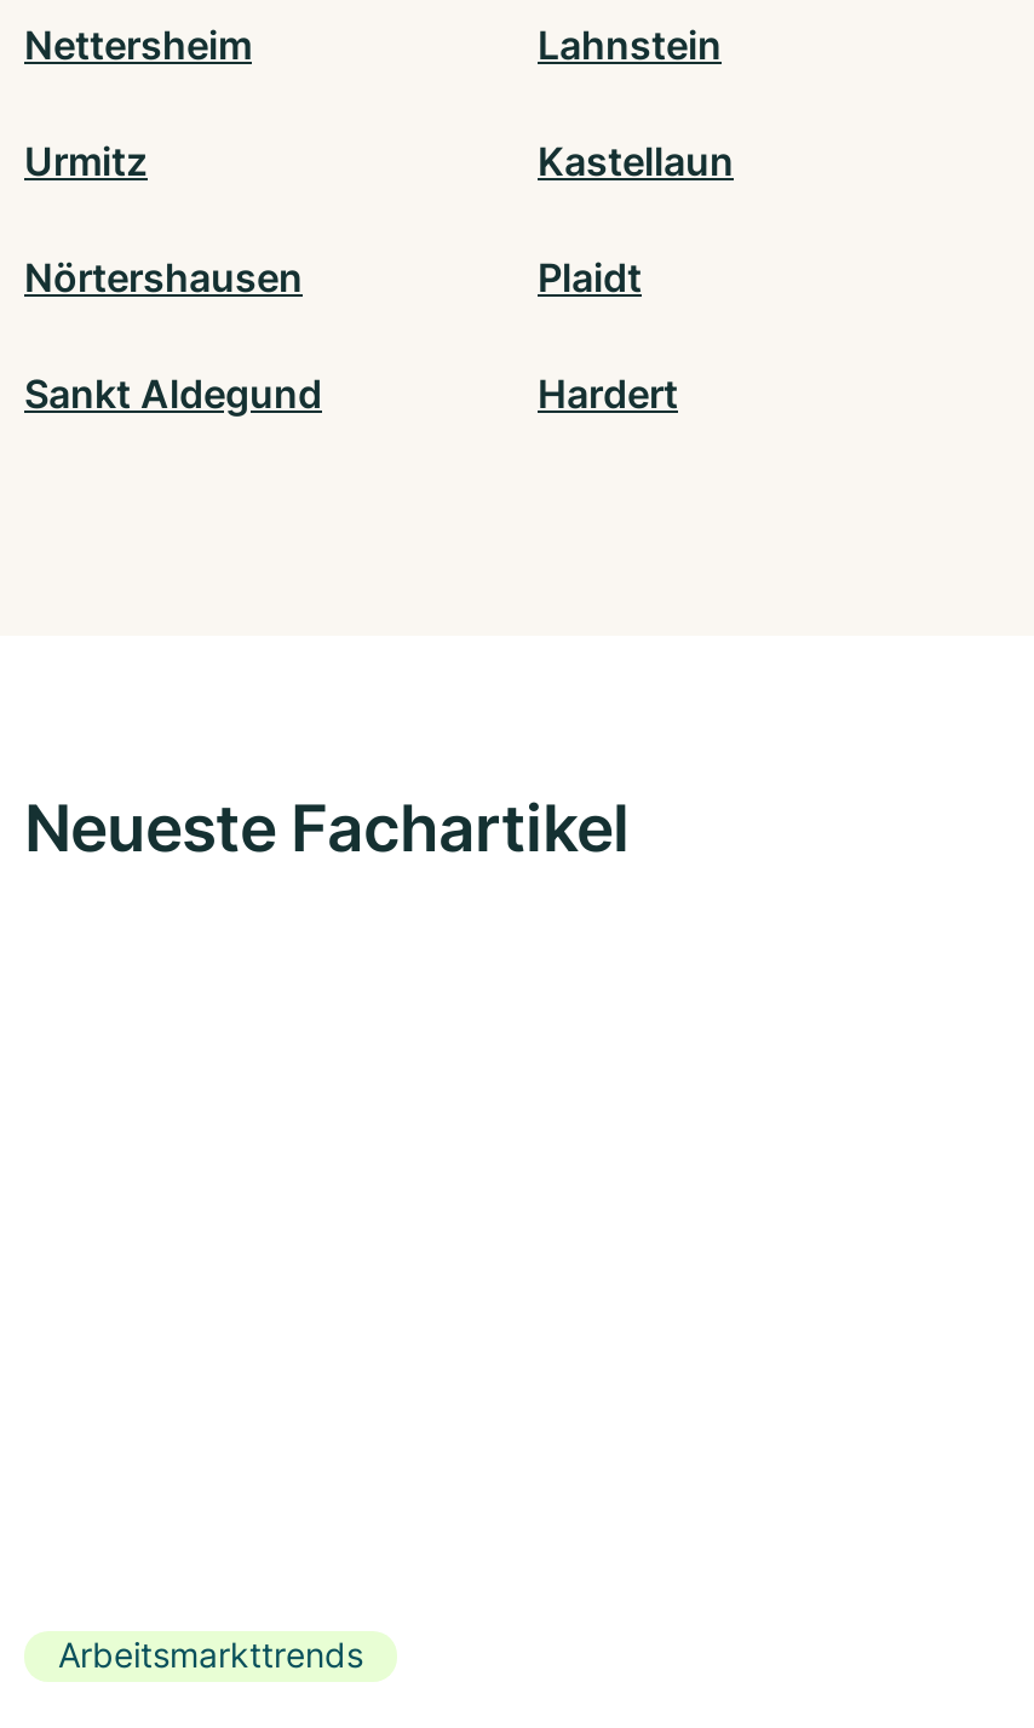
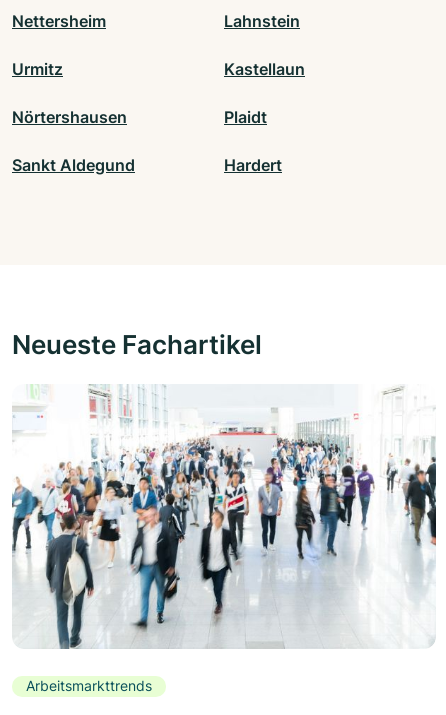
none -> [11,384,437,650] [image]

